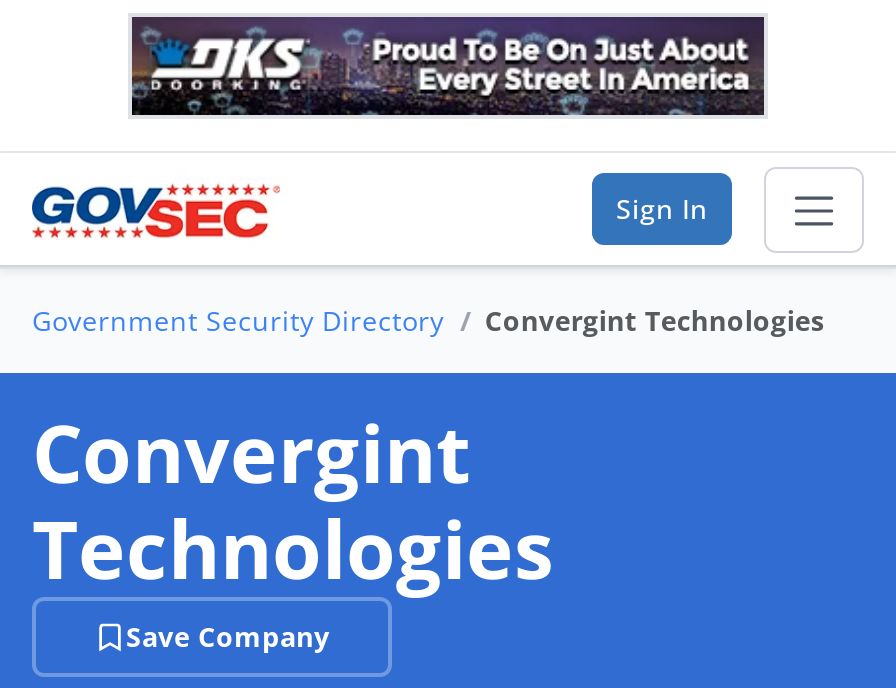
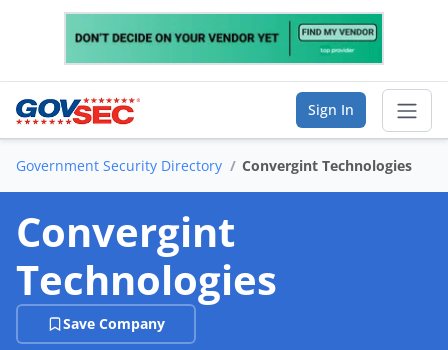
[130,15,766,117] [image] -> [65,13,383,64] [image]

